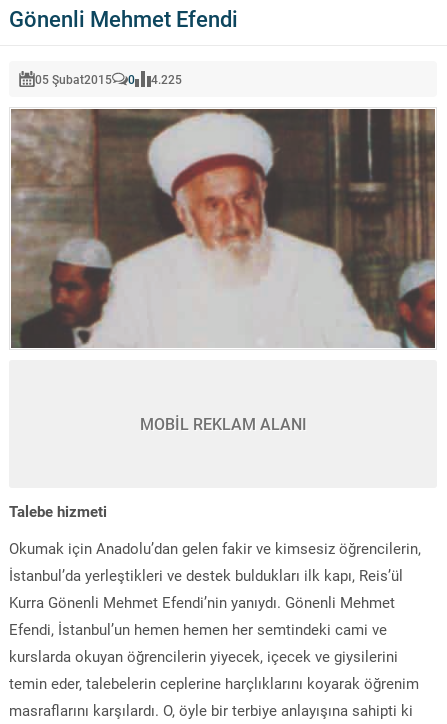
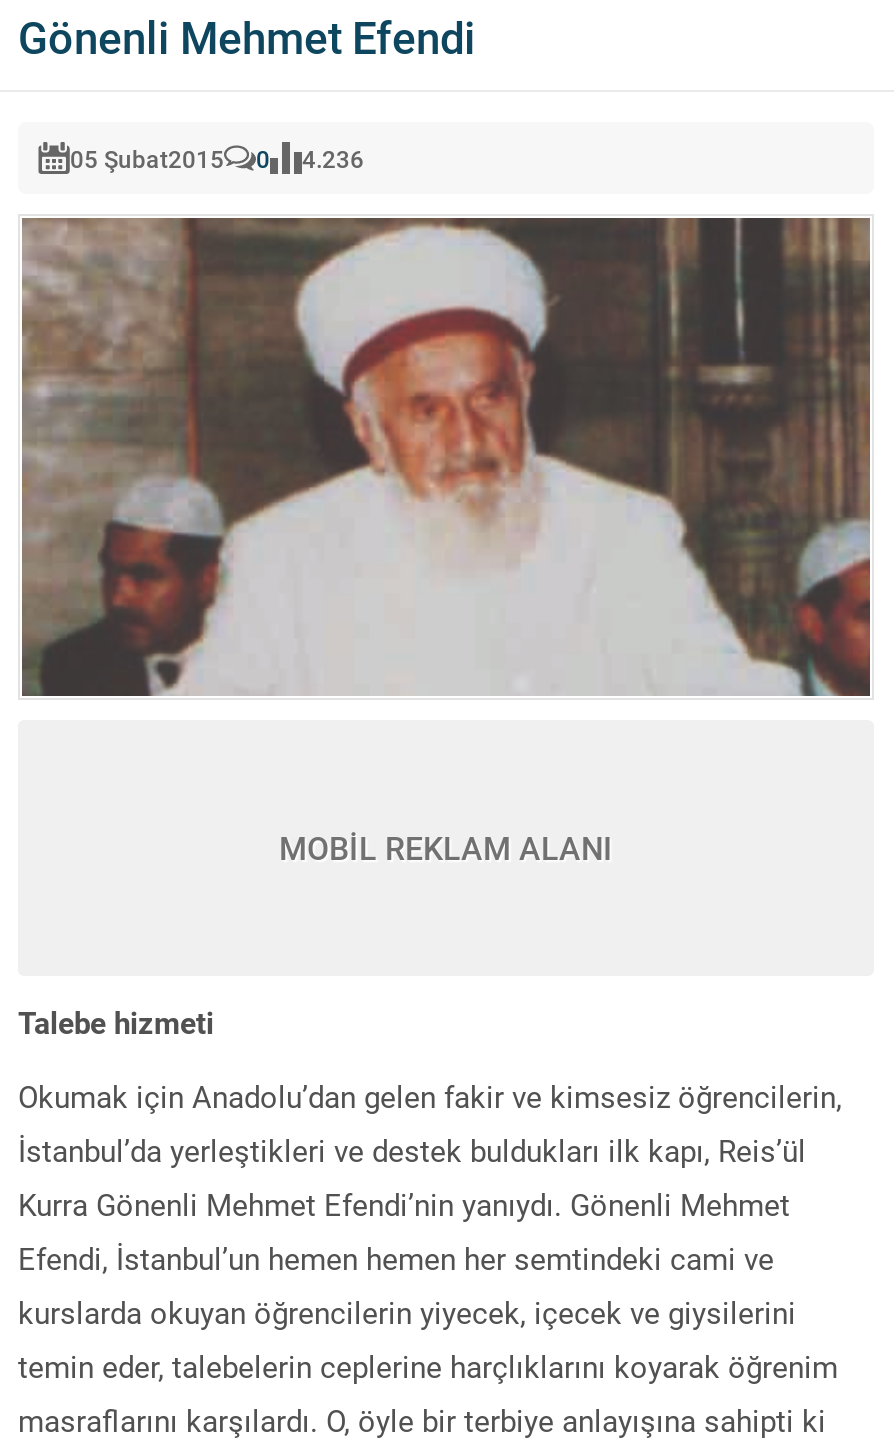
[35,71,182,87] 05 Şubat2015 0 4.225 -> [70,142,364,174] 05 Şubat2015 0 4.236

